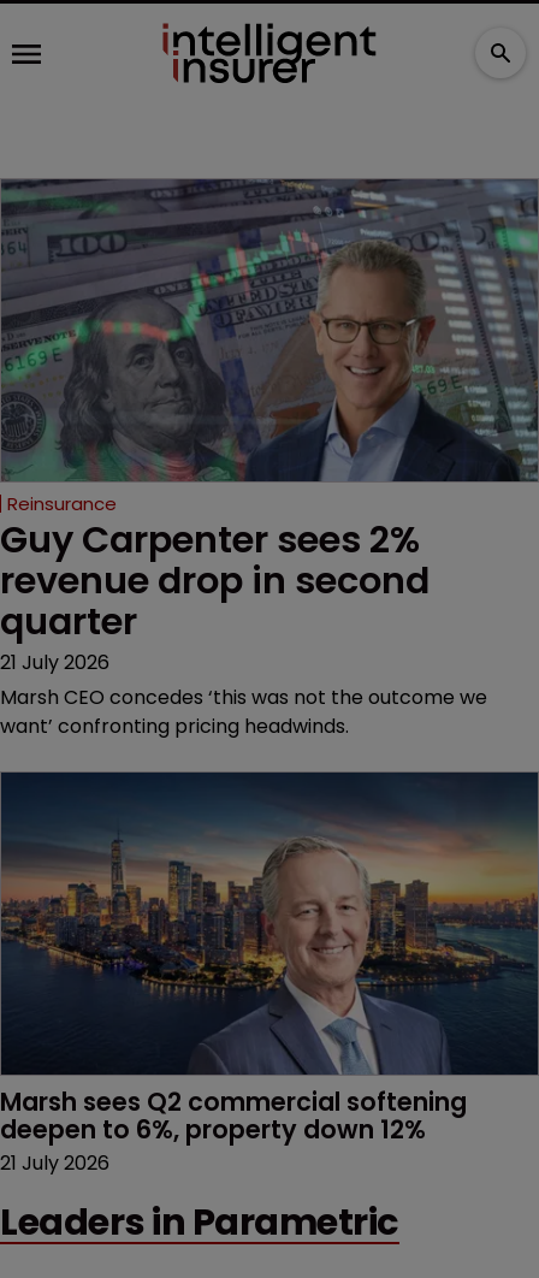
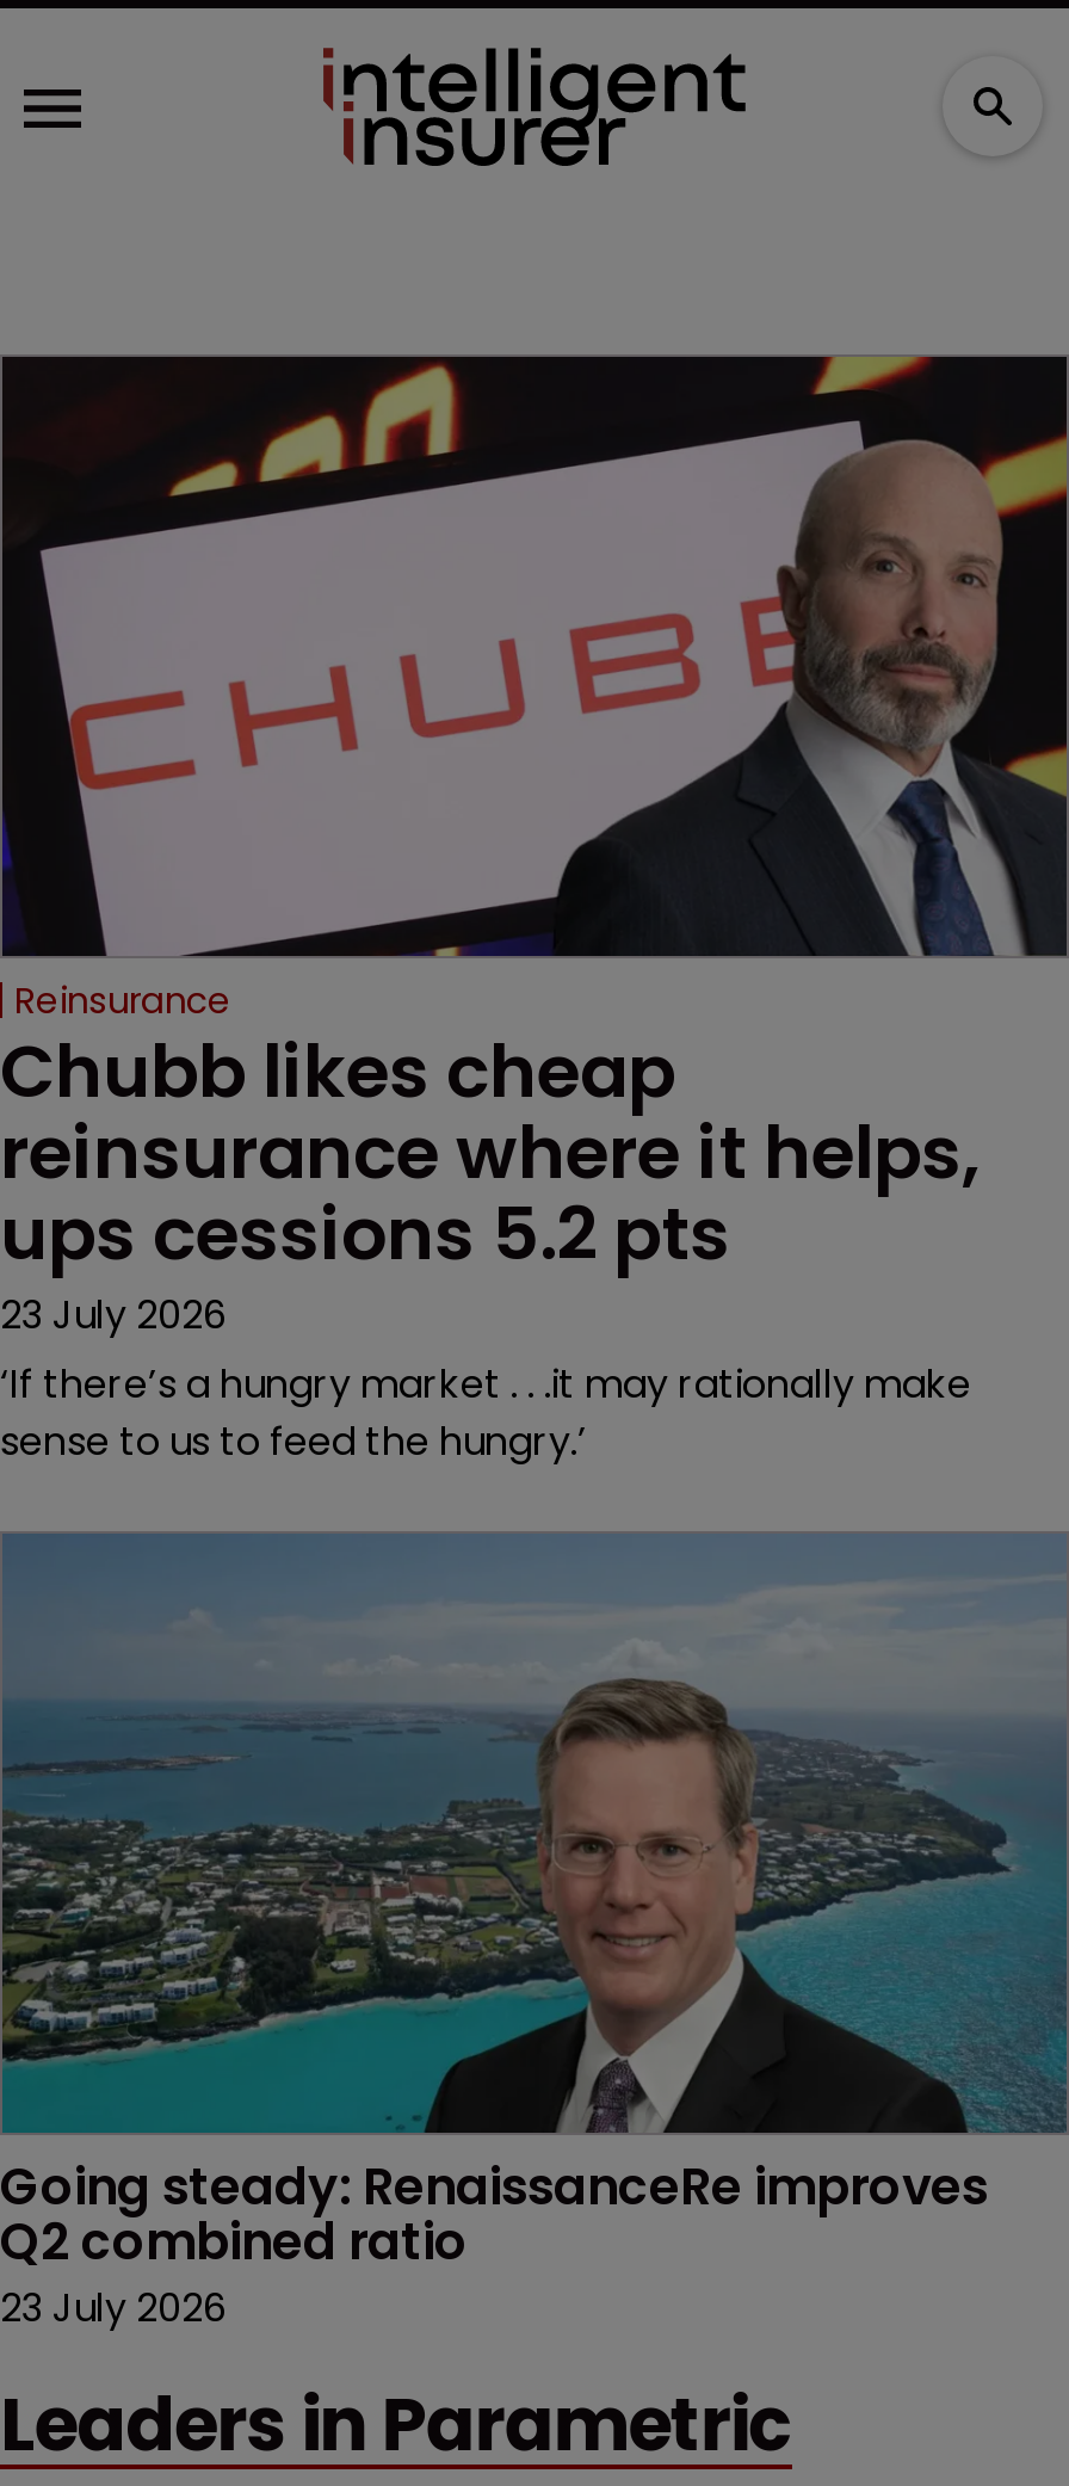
[0,178,535,740] [image] | Guy Carpenter sees 2% | revenue drop in second | quarter | 21 July 2026 | Marsh CEO concedes ‘this was not the outcome we | want’ confronting pricing headwinds. -> [0,354,1062,1469] [image] | Chubb likes cheap | reinsurance where it helps, | ups cessions 5.2 pts | 23 July 2026 | ‘If there’s a hungry market . . .it may rationally make | sense to us to feed the hungry.’
[0,771,535,1177] [image] | Marsh sees Q2 commercial softening | deepen to 6%, property down 12% | 21 July 2026 -> [0,1531,1062,2335] [image] | Going steady: RenaissanceRe improves | Q2 combined ratio | 23 July 2026

